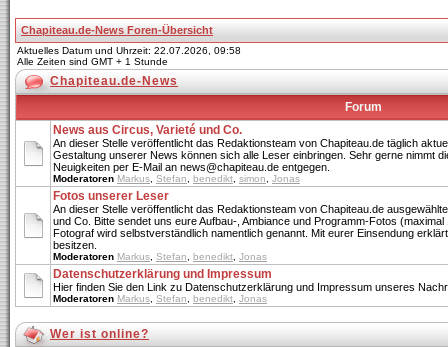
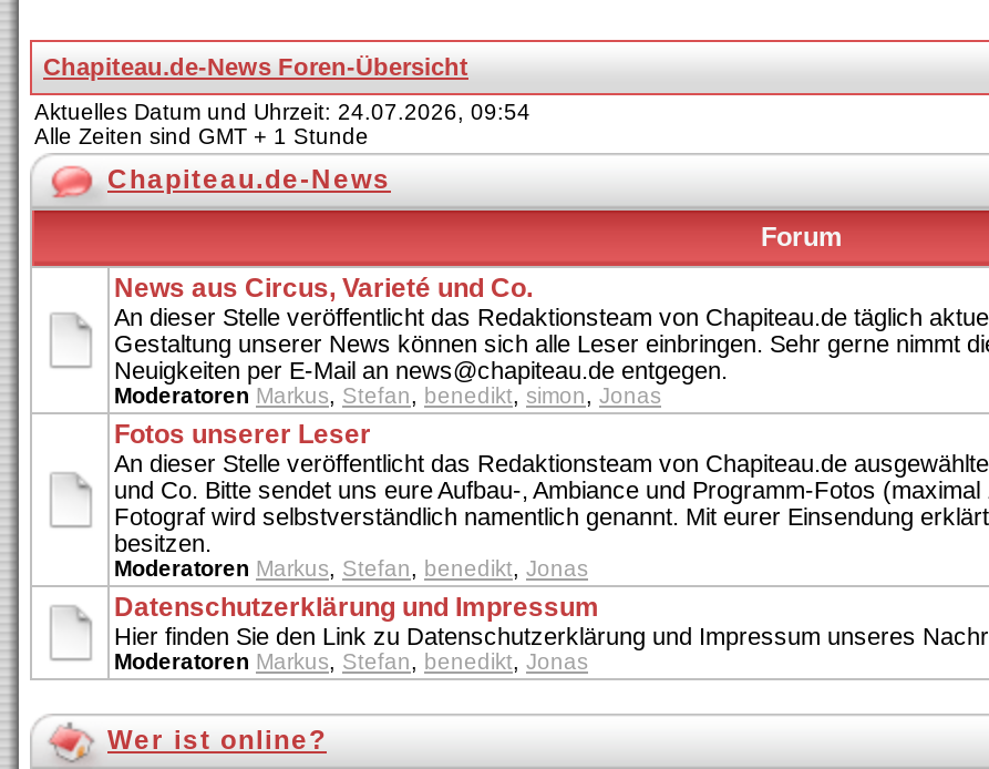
[17,45,241,56] Aktuelles Datum und Uhrzeit: 22.07.2026, 09:58 -> [34,100,530,124] Aktuelles Datum und Uhrzeit: 24.07.2026, 09:54

